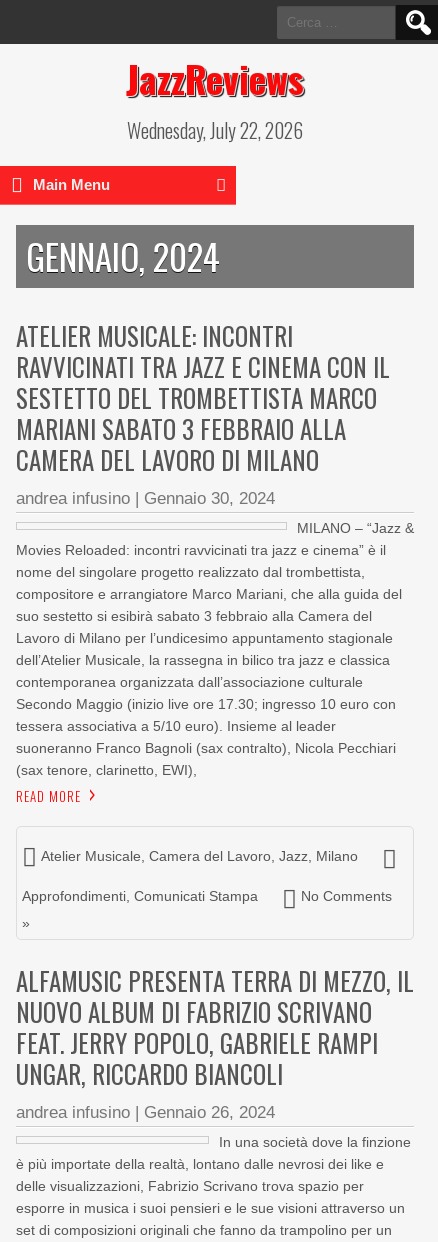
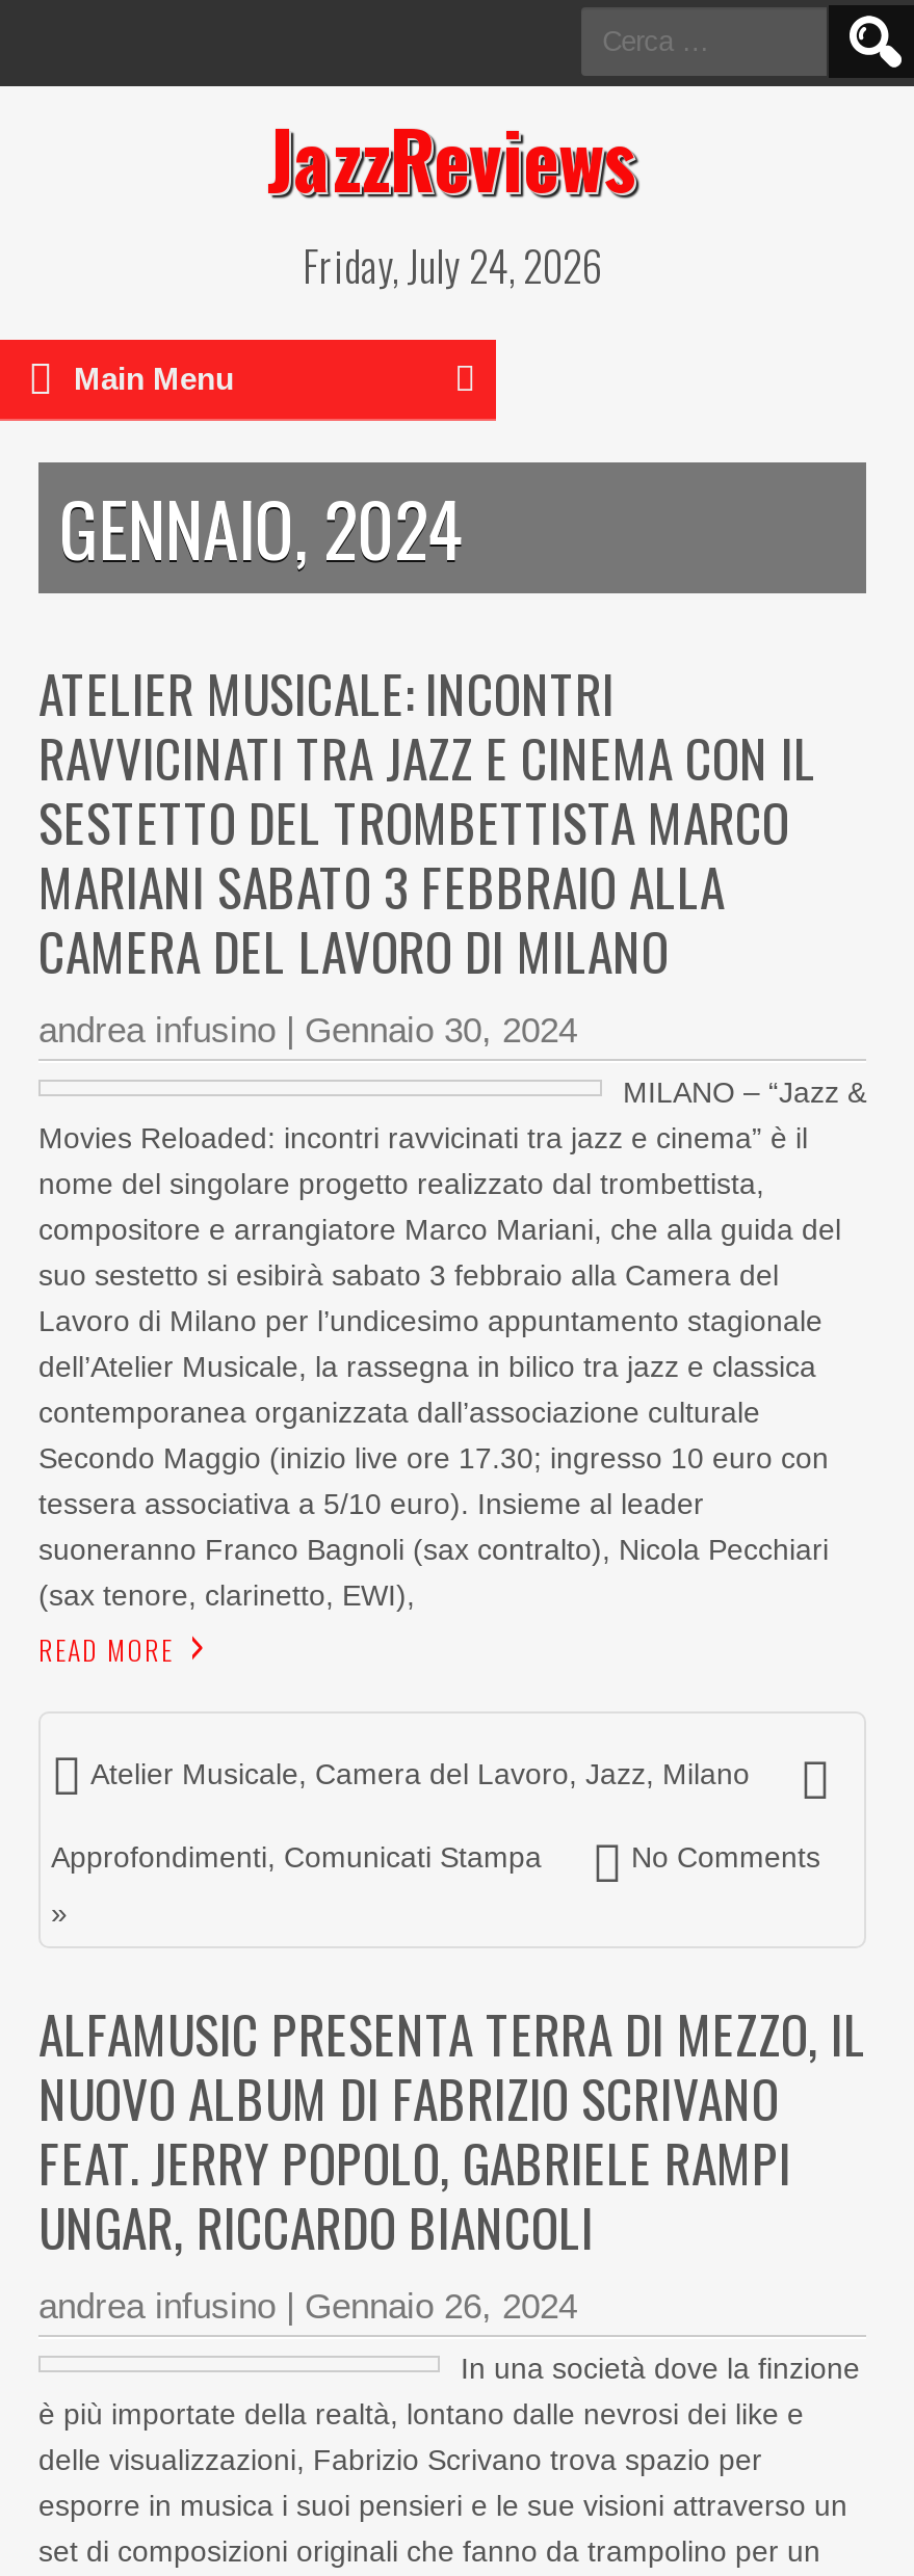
[127,115,303,145] Wednesday, July 22, 2026 -> [303,234,602,296] Friday, July 24, 2026

